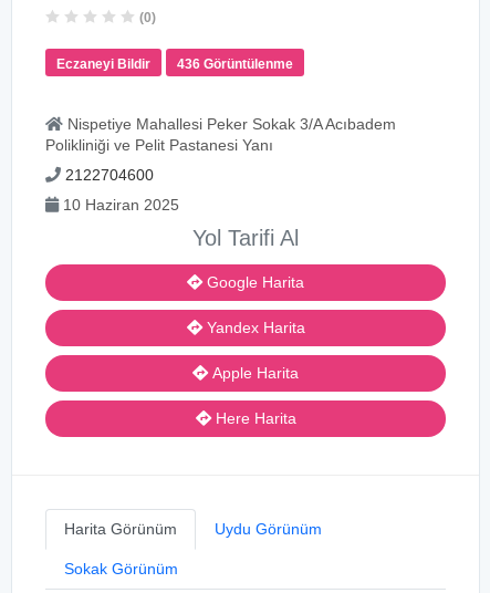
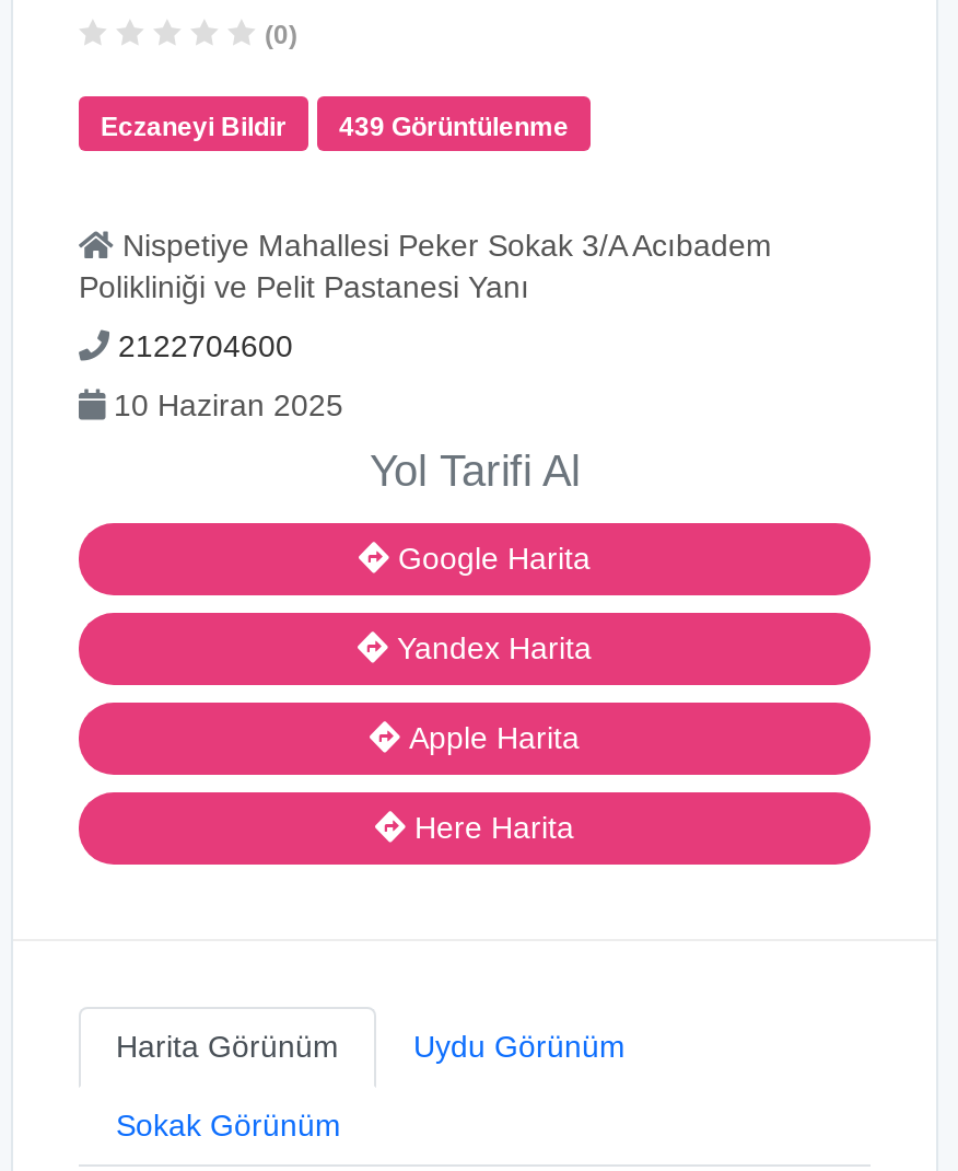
[177,56,293,72] 436 Görüntülenme -> [339,112,569,142] 439 Görüntülenme

